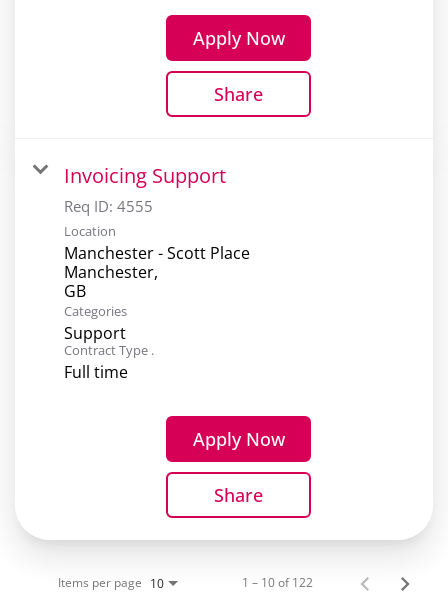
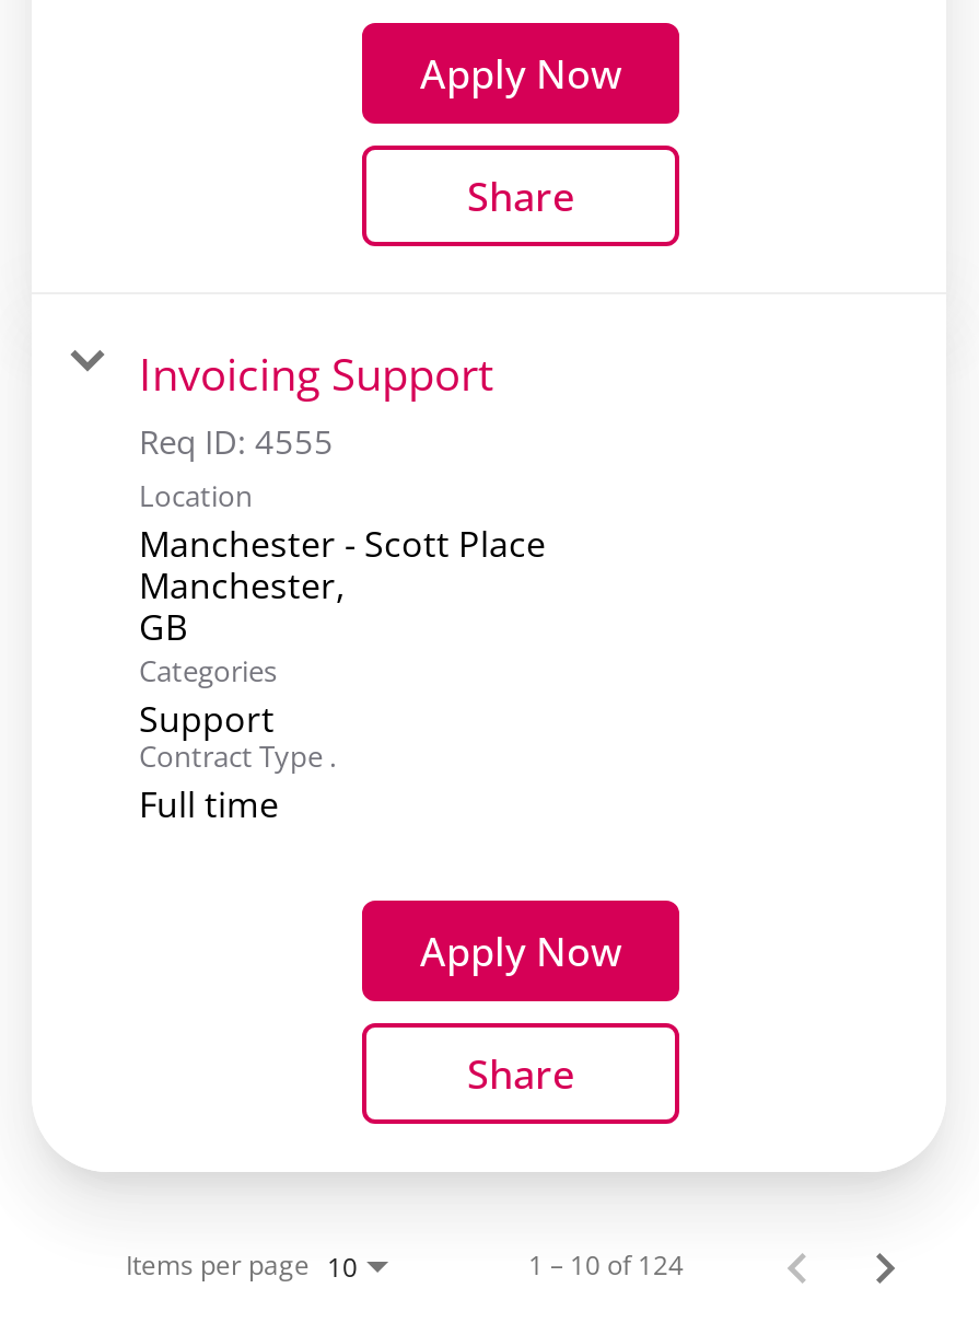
[242,574,313,591] 1 – 10 of 122 -> [528,1246,684,1283] 1 – 10 of 124

